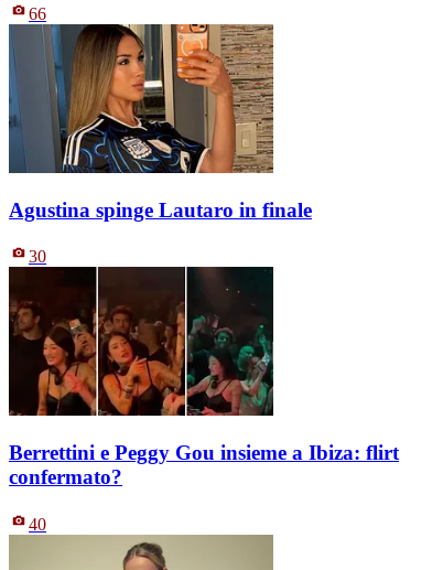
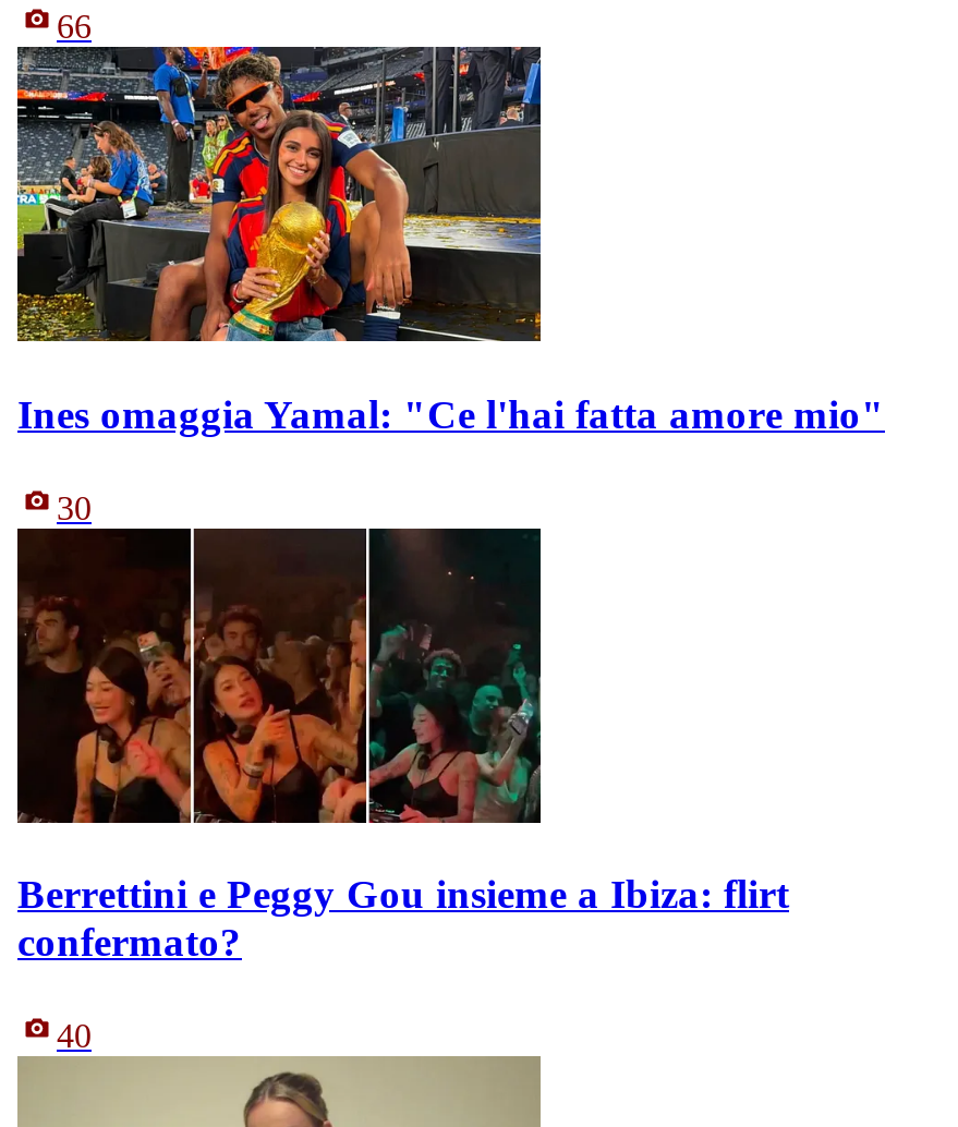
[8,23,312,221] [image] | Agustina spinge Lautaro in finale -> [15,46,885,438] [image] | Ines omaggia Yamal: "Ce l'hai fatta amore mio"

